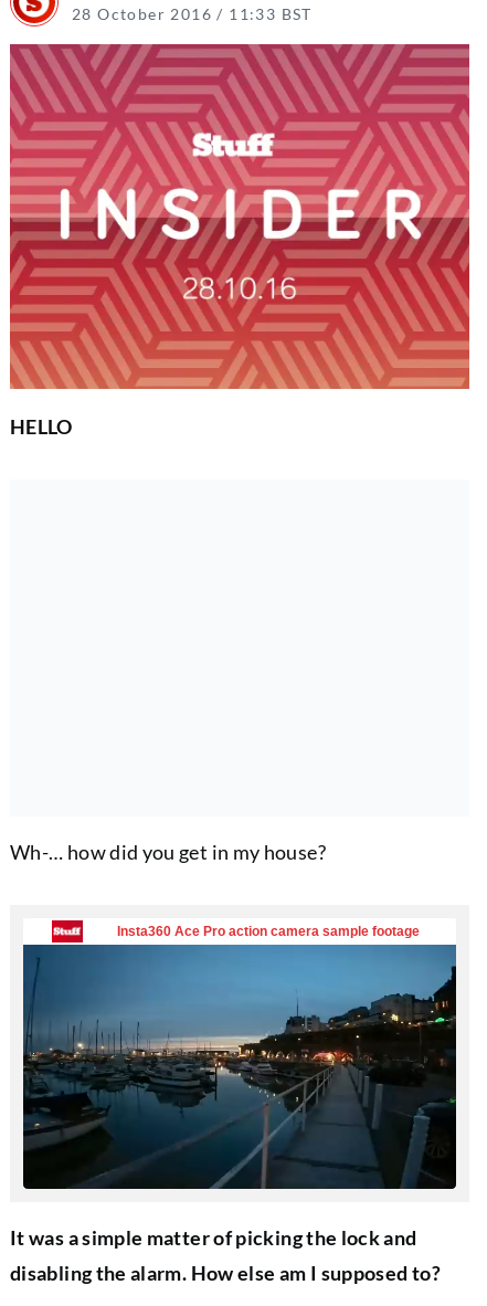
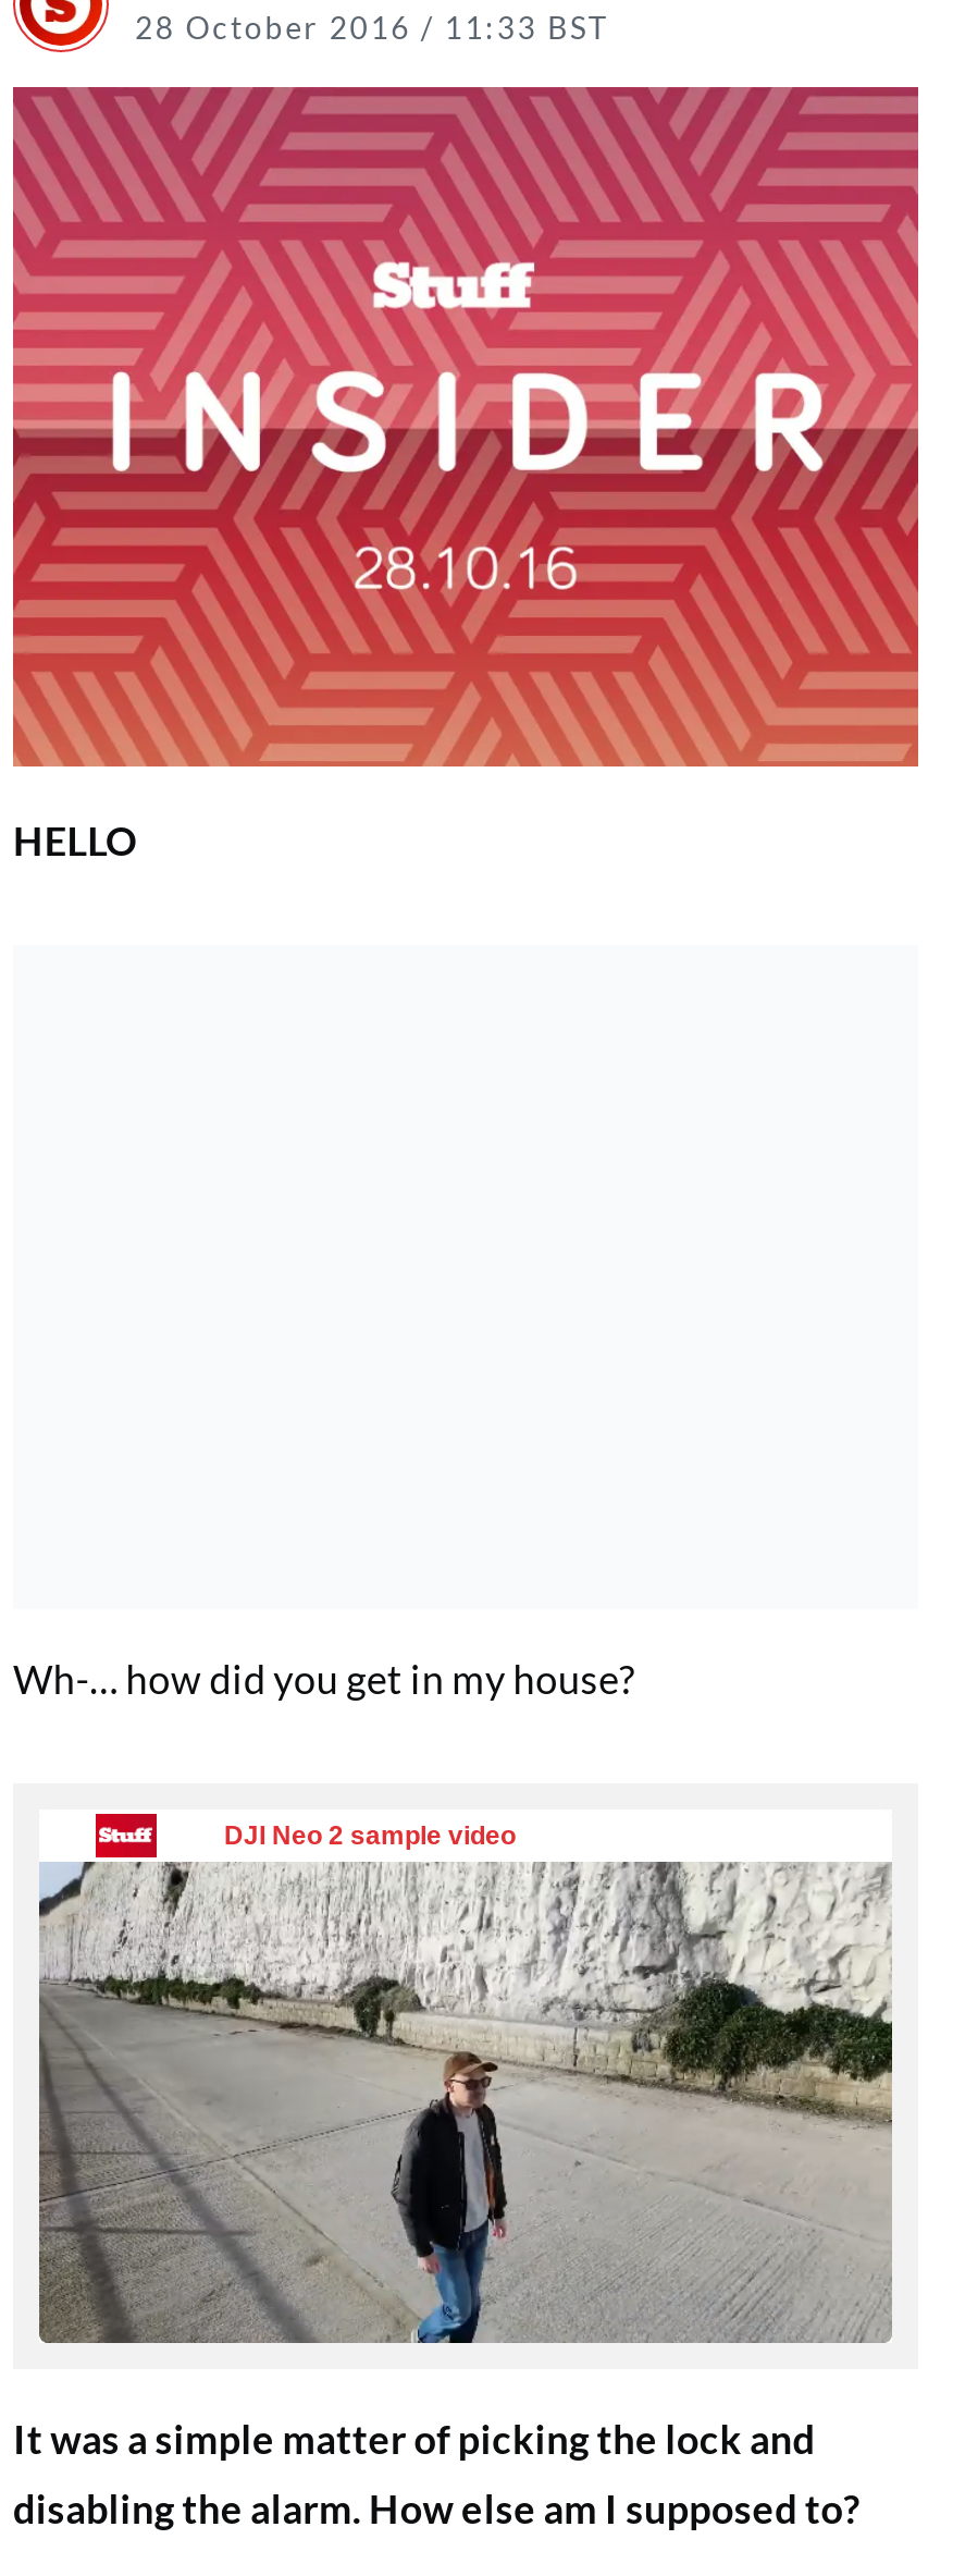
[22,925,457,1190] [image] -> [37,1823,894,2345] [image]

